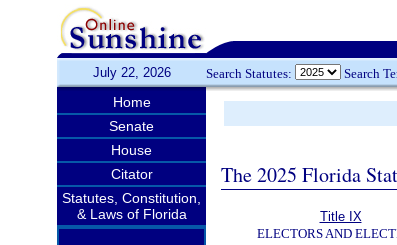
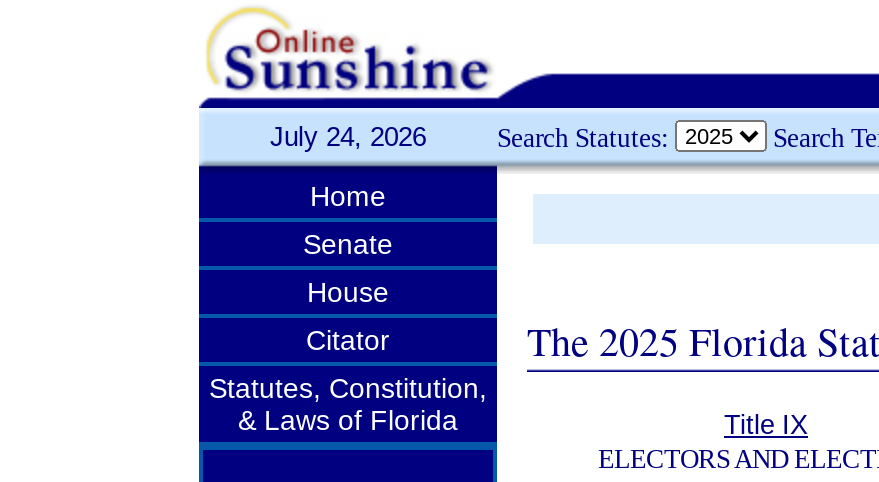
[92,65,170,80] July 22, 2026 -> [270,122,426,152] July 24, 2026

